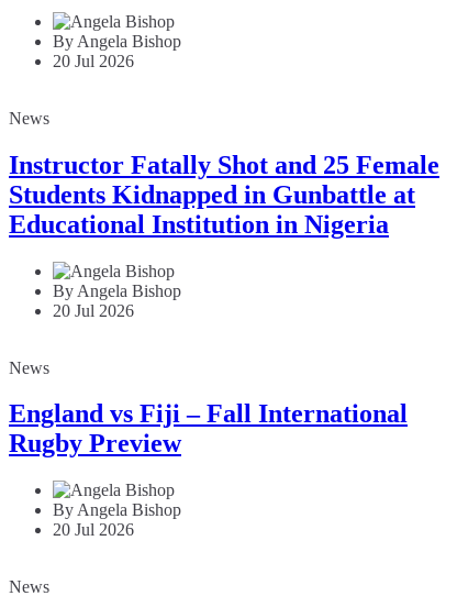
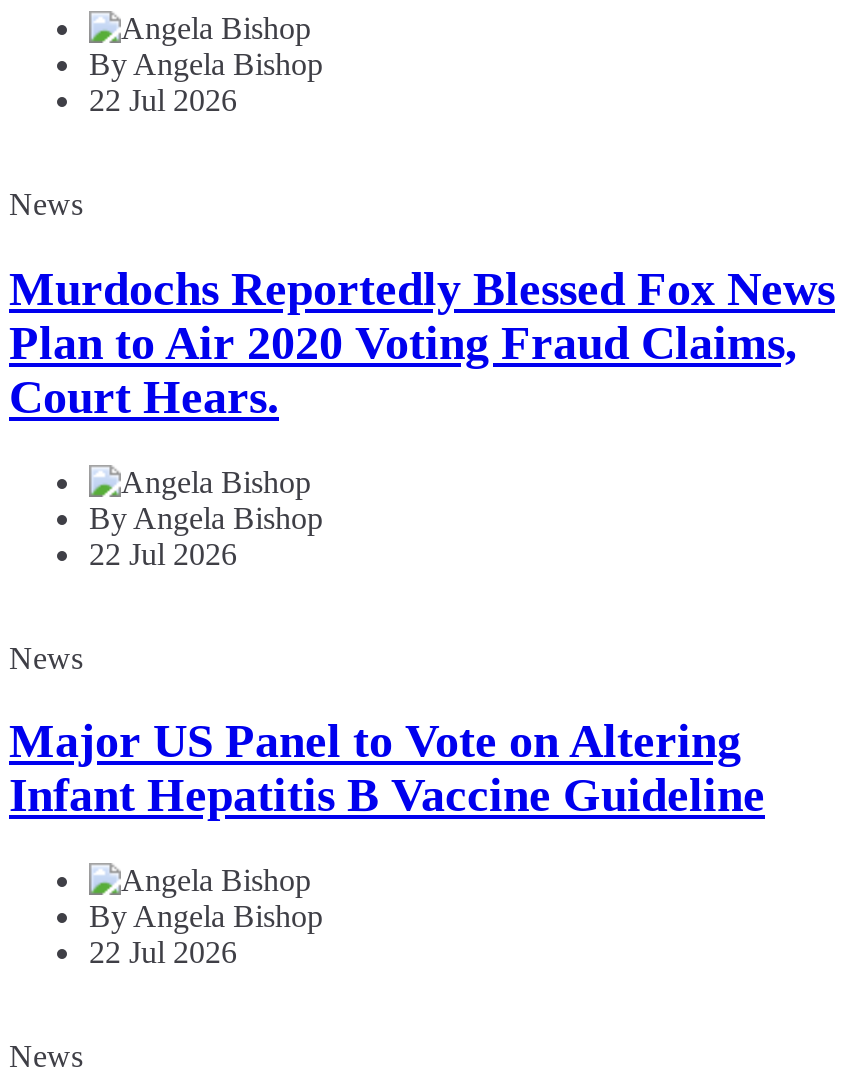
[53,51,134,70] 20 Jul 2026 -> [89,83,237,117] 22 Jul 2026
[9,150,439,238] Instructor Fatally Shot and 25 Female | Students Kidnapped in Gunbattle at | Educational Institution in Nigeria -> [9,262,835,422] Murdochs Reportedly Blessed Fox News | Plan to Air 2020 Voting Fraud Claims, | Court Hears.
[53,301,134,320] 20 Jul 2026 -> [89,536,237,570] 22 Jul 2026
[9,400,408,458] England vs Fiji – Fall International | Rugby Preview -> [9,716,765,822] Major US Panel to Vote on Altering | Infant Hepatitis B Vaccine Guideline
[53,521,134,539] 20 Jul 2026 -> [89,936,237,970] 22 Jul 2026

